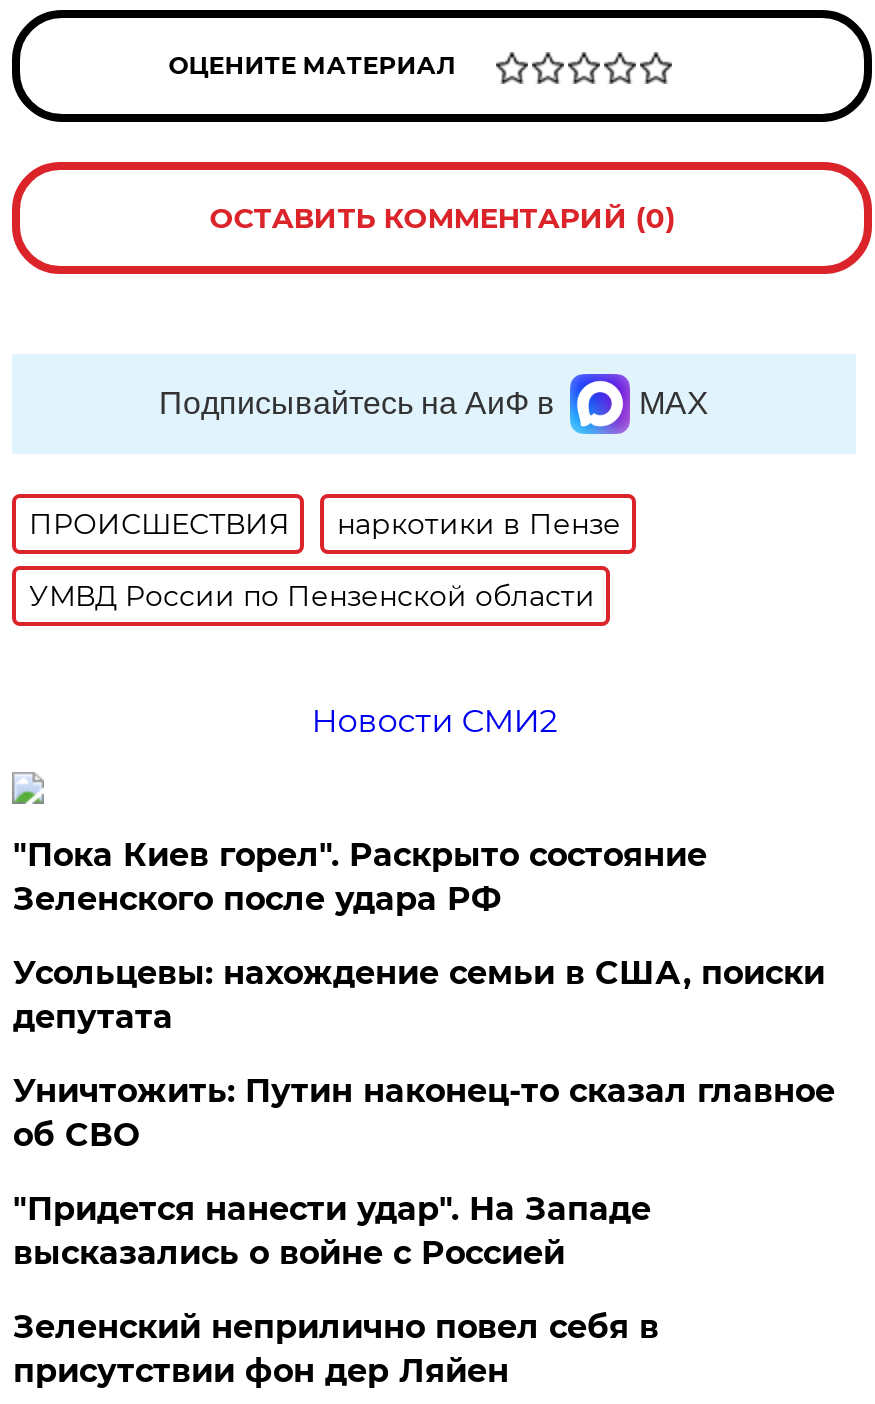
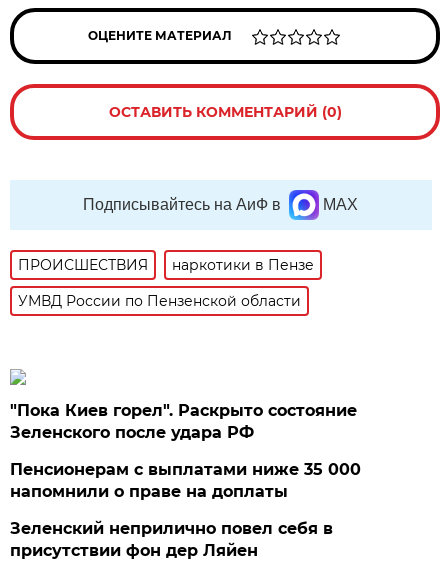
[311,702,557,740] Новости СМИ2 -> none
[13,954,835,1272] Усольцевы: нахождение семьи в США, поиски | депутата | Уничтожить: Путин наконец-то сказал главное | об СВО | "Придется нанести удар". На Западе | высказались о войне с Россией -> [10,460,361,501] Пенсионерам с выплатами ниже 35 000 | напомнили о праве на доплаты

